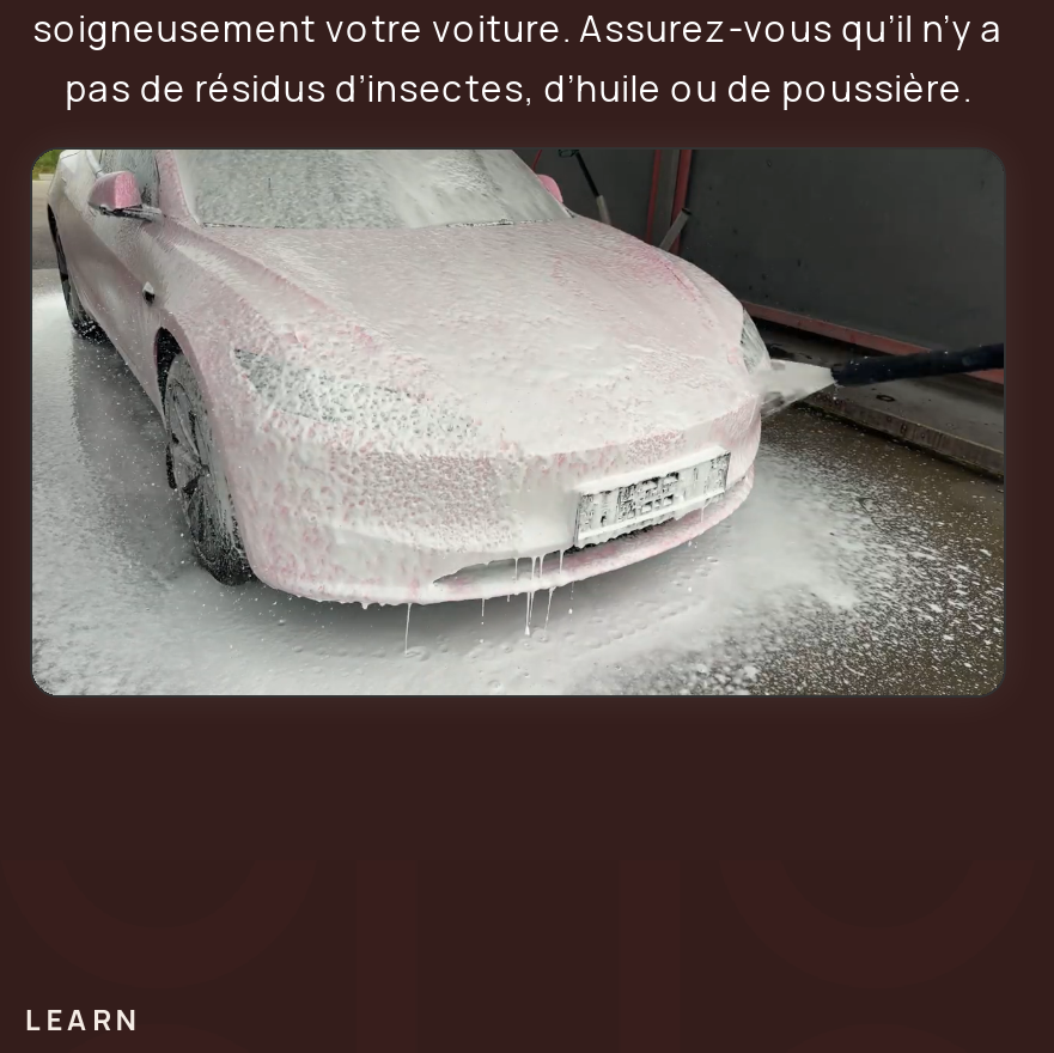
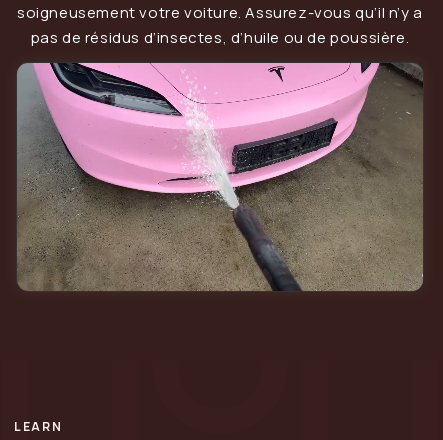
[32,146,1004,699] [image] -> [17,62,423,291] [image]

